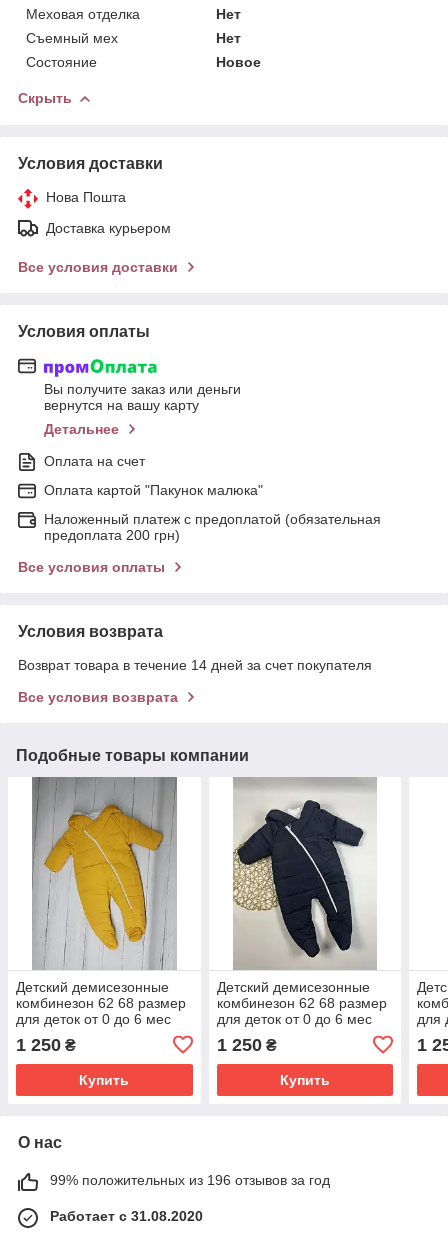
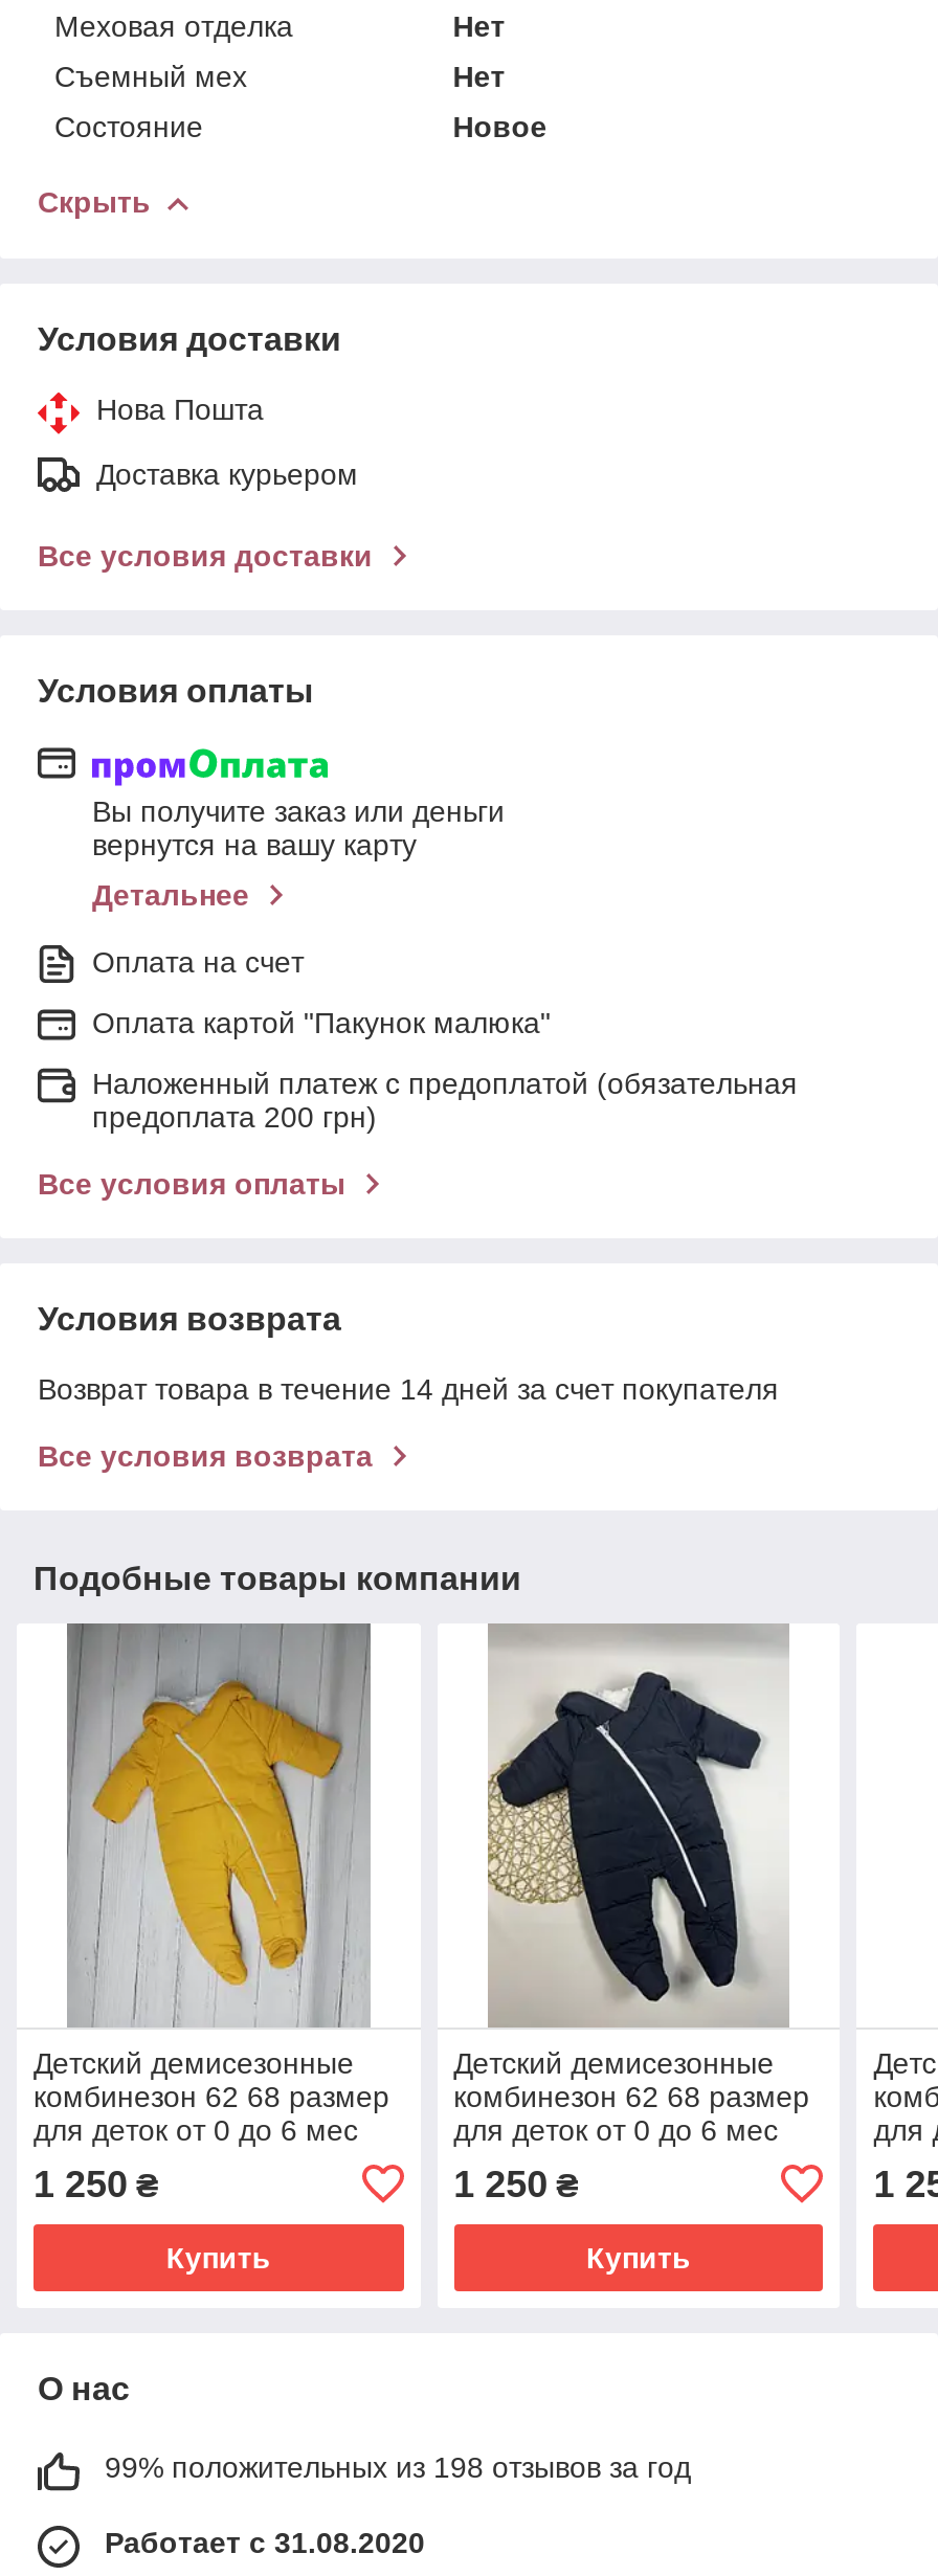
[50,1172,330,1188] 99% положительных из 196 отзывов за год -> [105,2450,691,2484] 99% положительных из 198 отзывов за год

